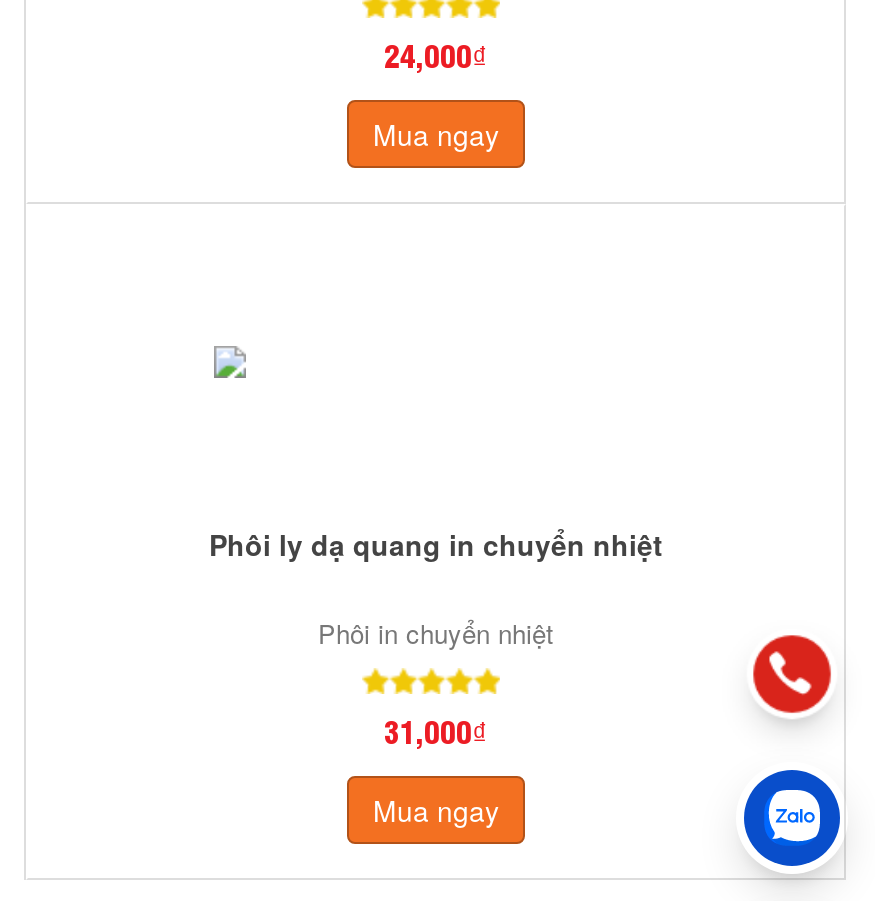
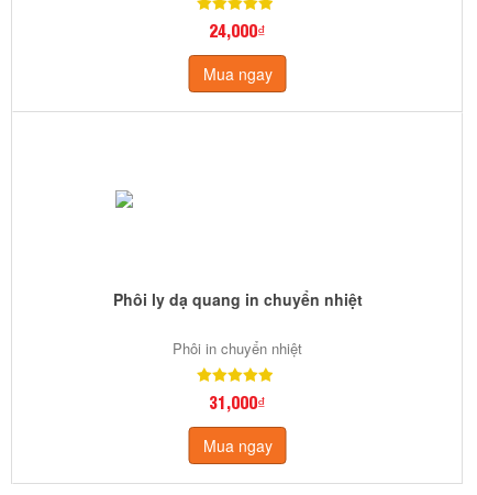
[750,632,834,726] [image] -> none
[742,768,842,880] [image] -> none

